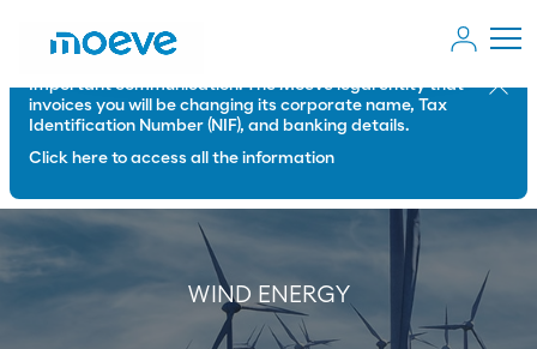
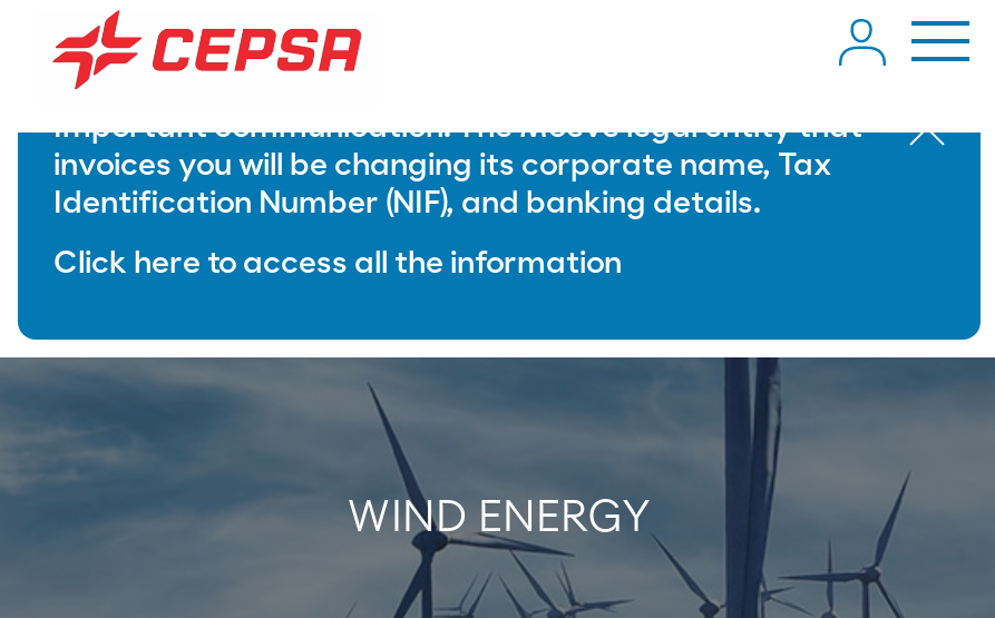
[30,23,194,64] [image] -> [51,10,363,90] [image]

